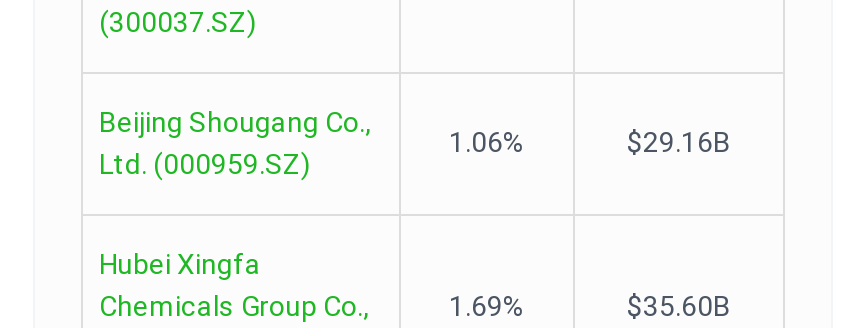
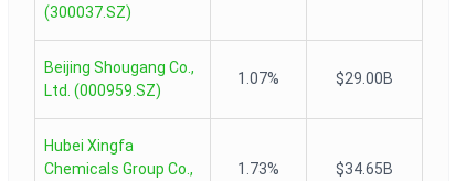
[449,126,731,158] 1.06% | $29.16B -> [237,70,393,87] 1.07% | $29.00B
[449,290,731,322] 1.69% | $35.60B -> [237,160,393,178] 1.73% | $34.65B

